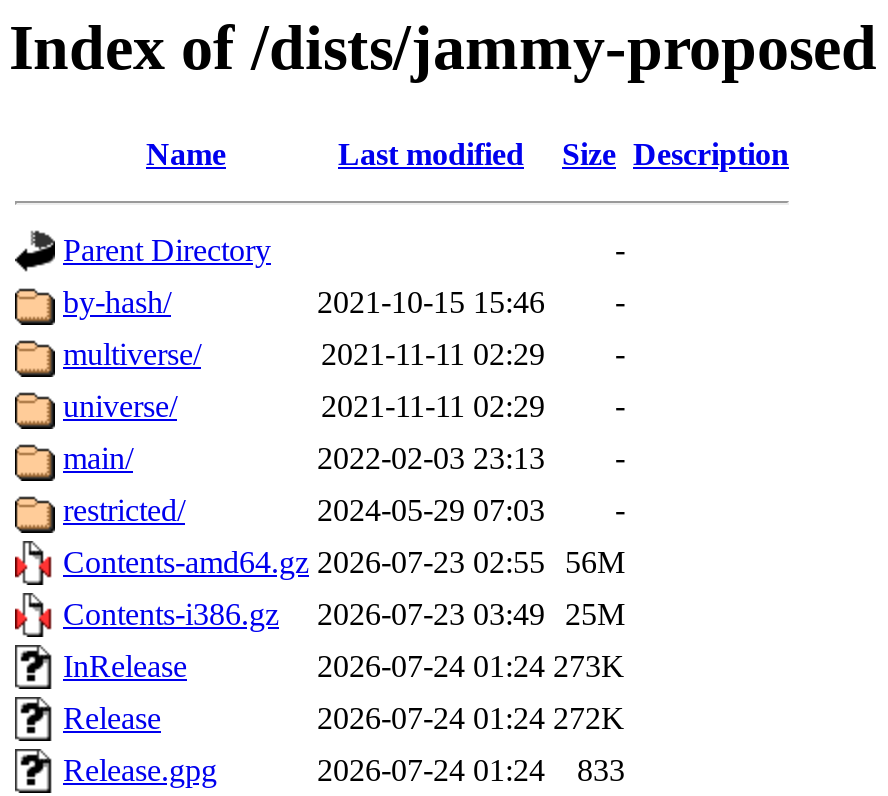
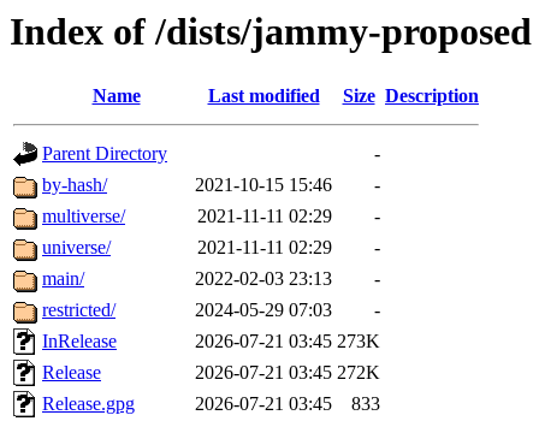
[63,546,625,632] Contents-amd64.gz 2026-07-23 02:55 56M | Contents-i386.gz | 2026-07-23 03:49 25M -> none
[317,650,625,684] 2026-07-24 01:24 273K -> [195,331,380,352] 2026-07-21 03:45 273K
[317,702,625,736] 2026-07-24 01:24 272K -> [195,363,380,383] 2026-07-21 03:45 272K
[317,754,625,788] 2026-07-24 01:24 833 -> [195,394,380,414] 2026-07-21 03:45 833

